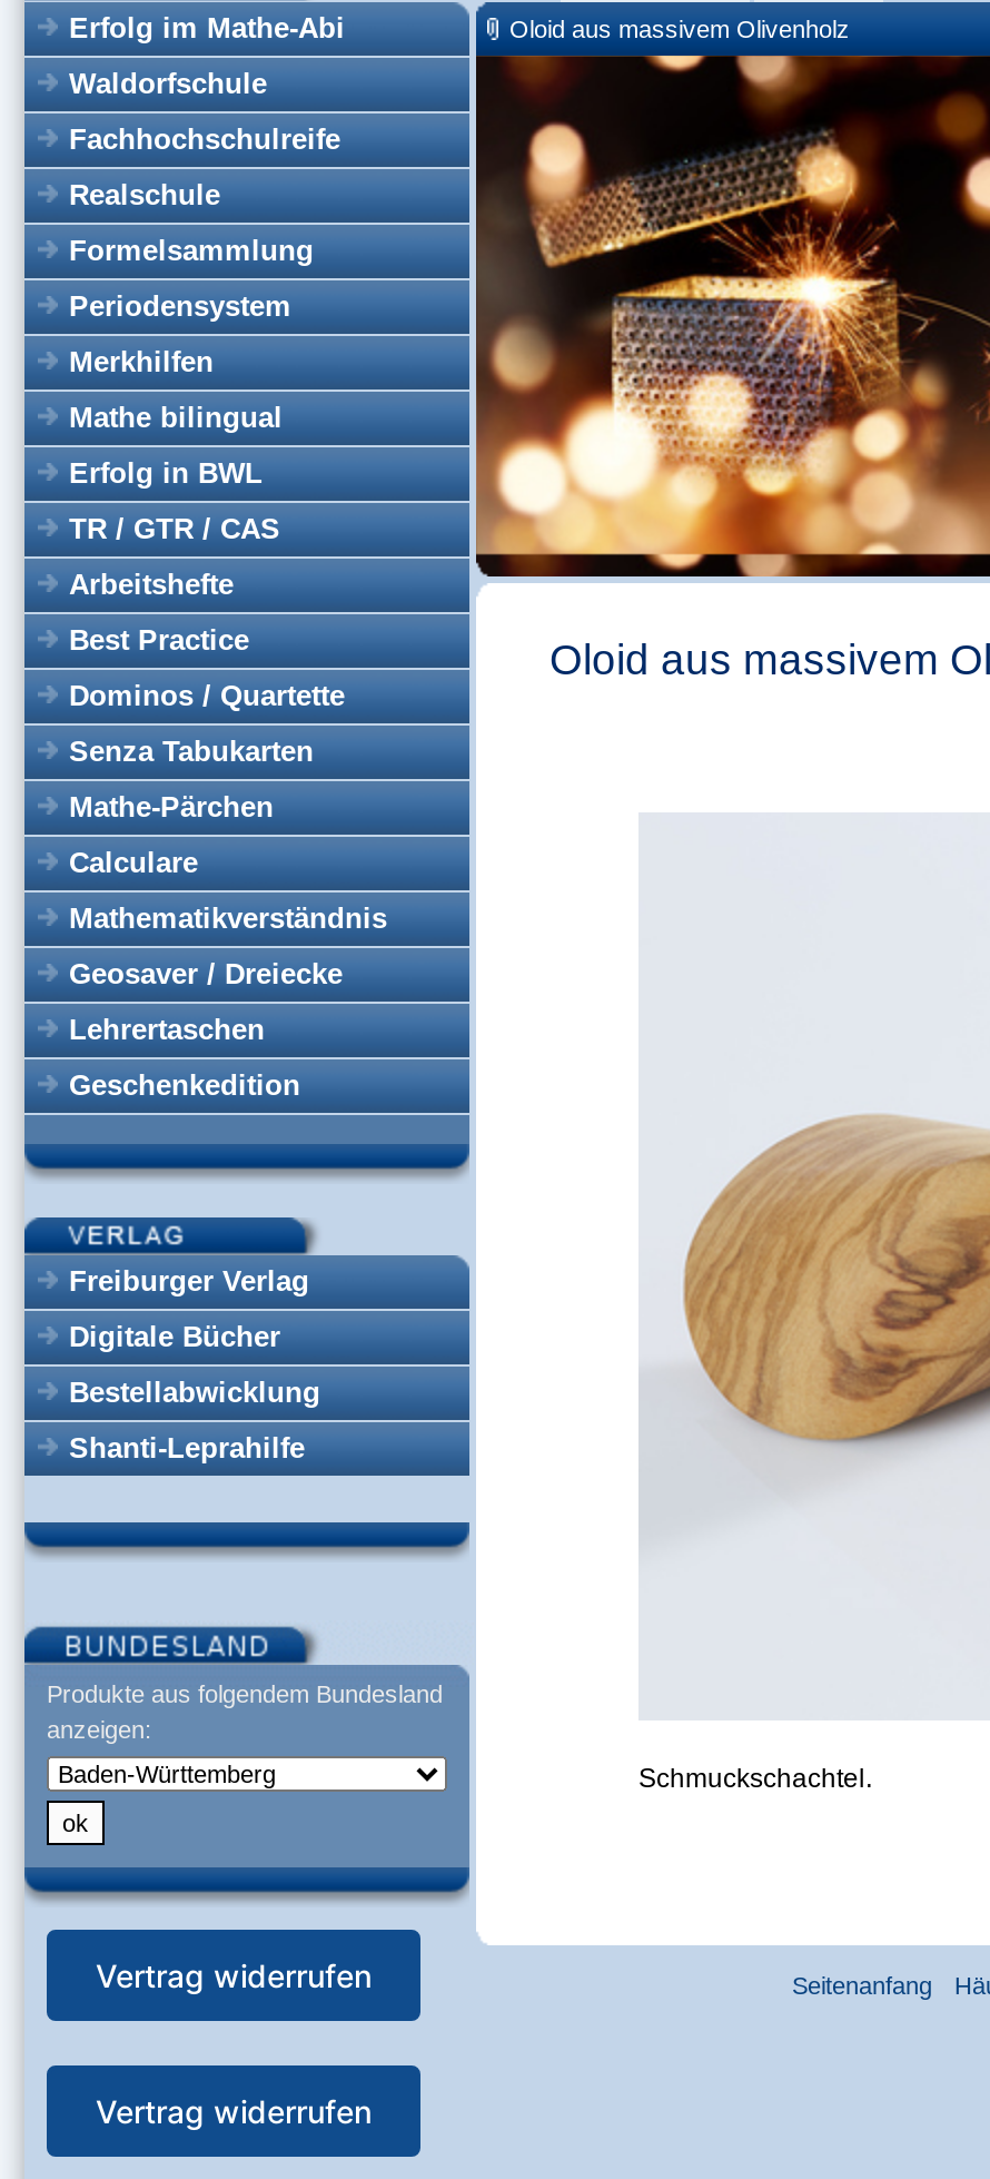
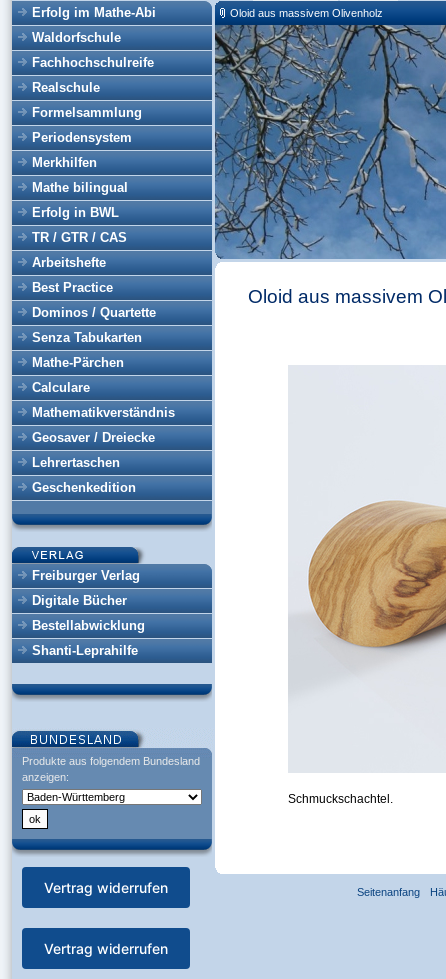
[474,53,983,579] [image] -> [214,24,443,260] [image]

